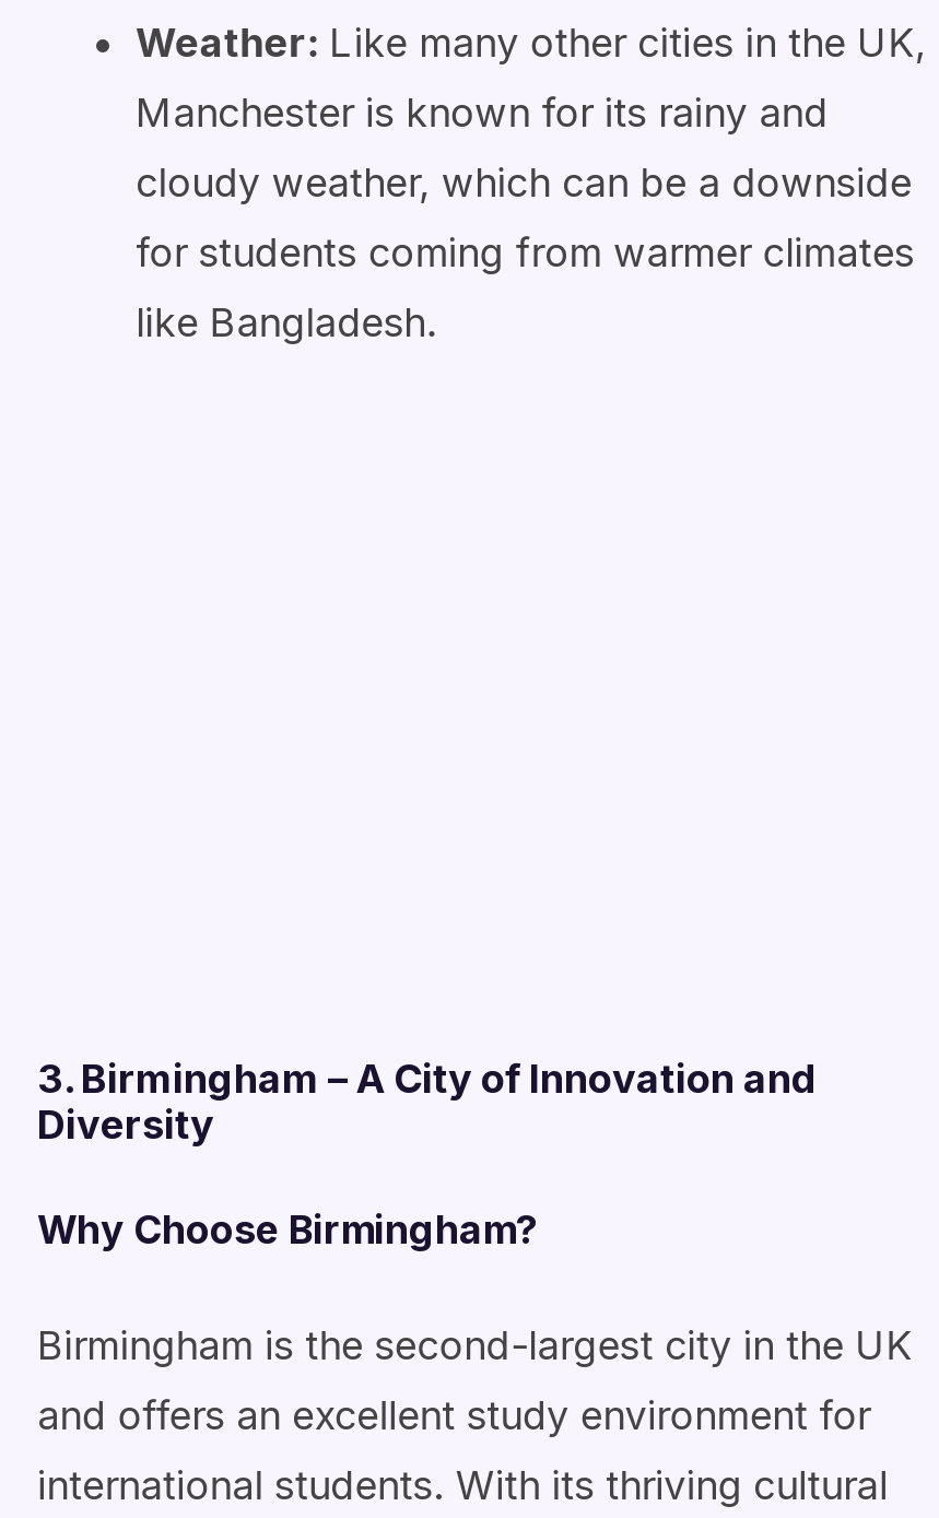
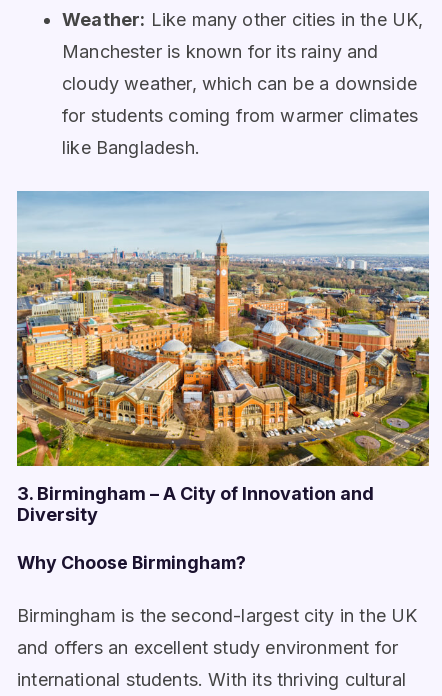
none -> [16,190,430,467] [image]

